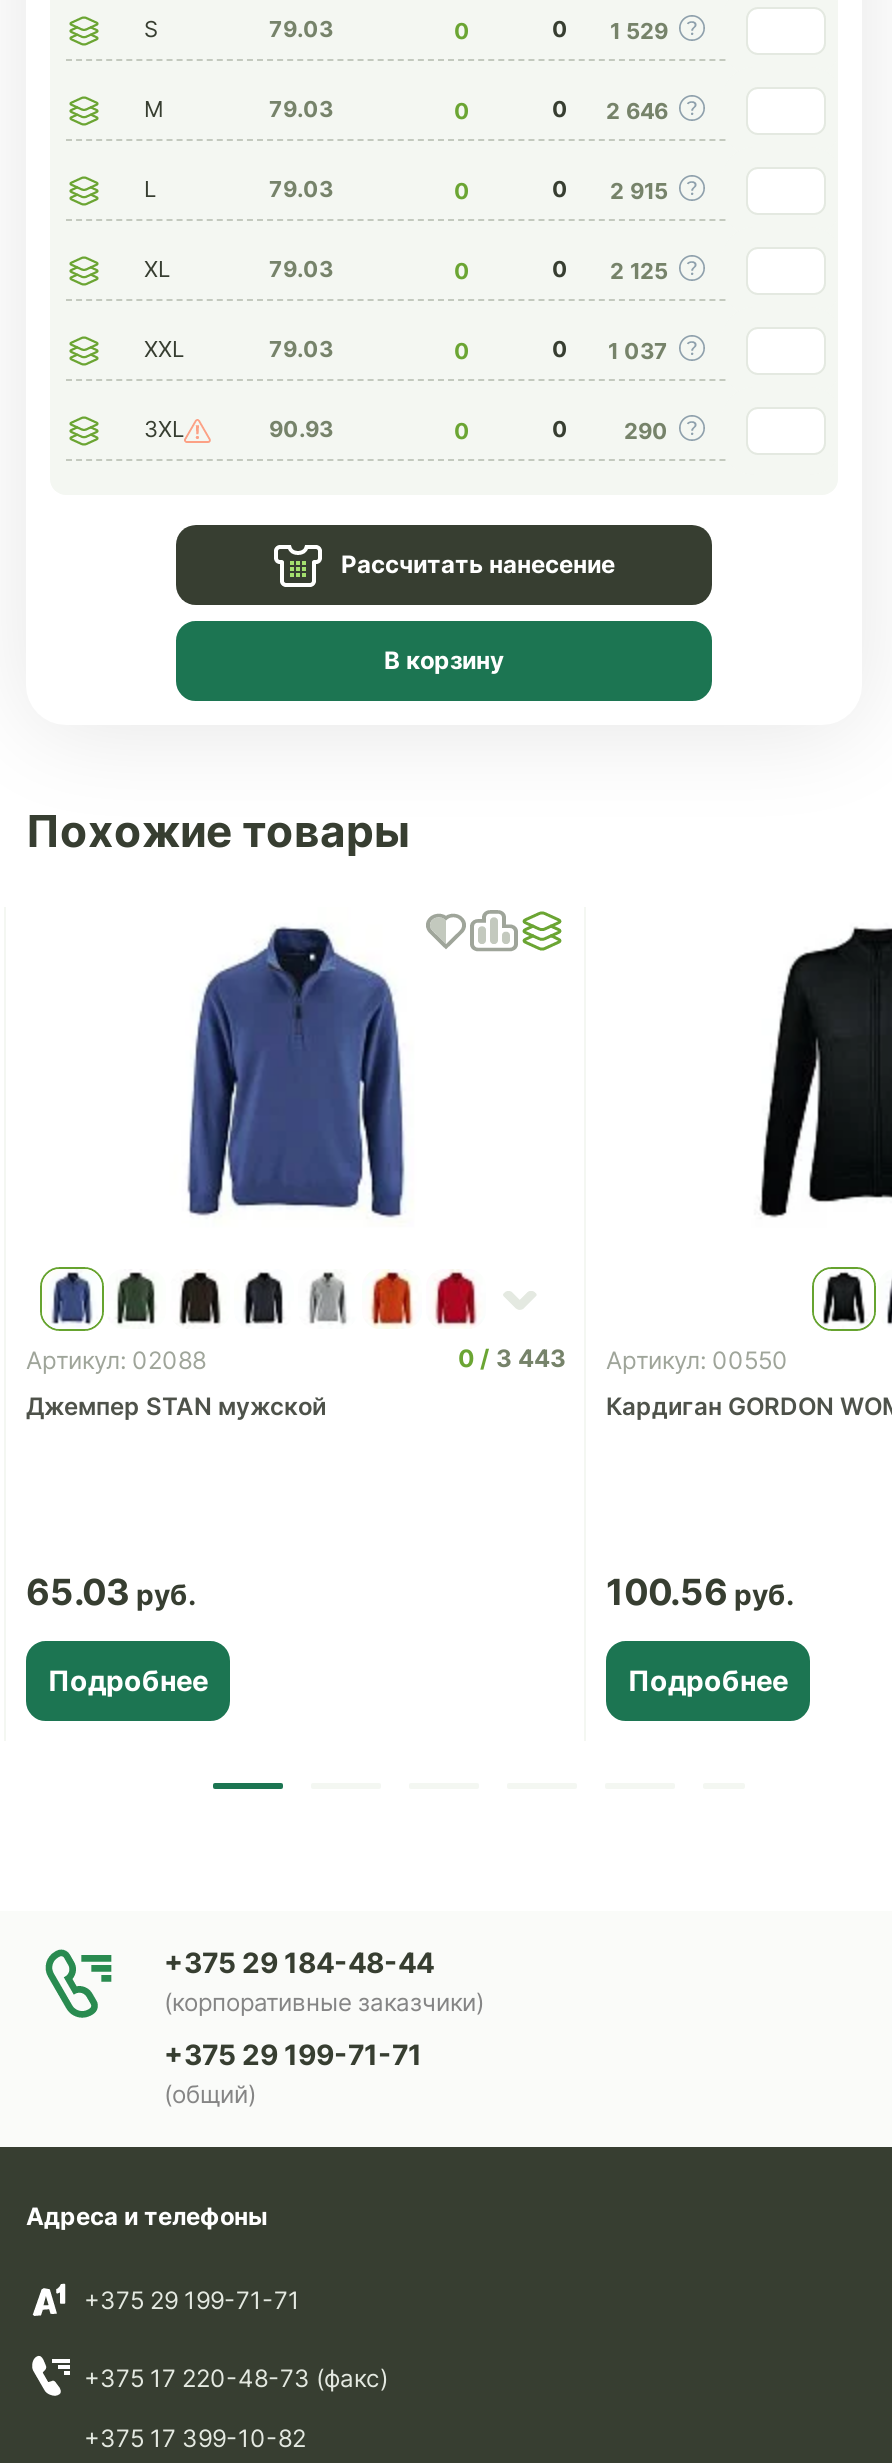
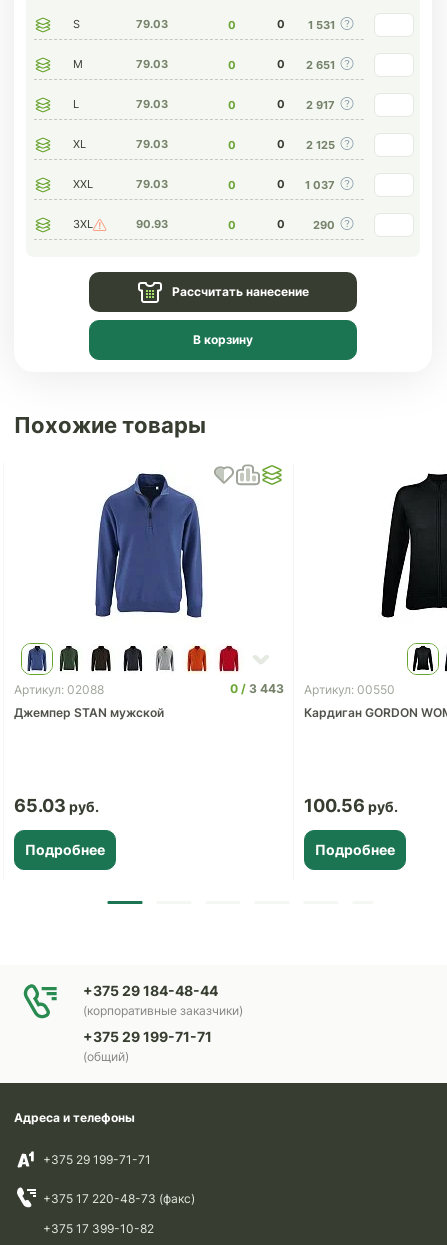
[552,16,668,45] 0 1 529 -> [277,17,335,32] 0 1 531
[552,96,668,125] 0 2 646 -> [277,57,335,72] 0 2 651
[552,176,668,205] 0 2 915 -> [277,97,335,112] 0 2 917

